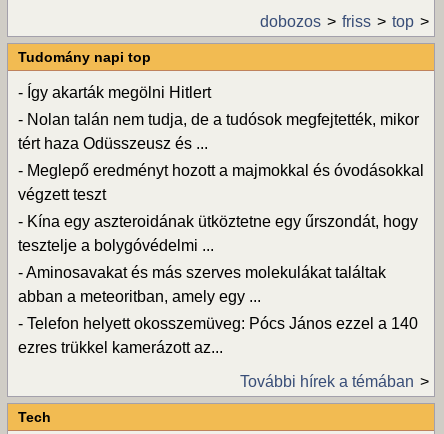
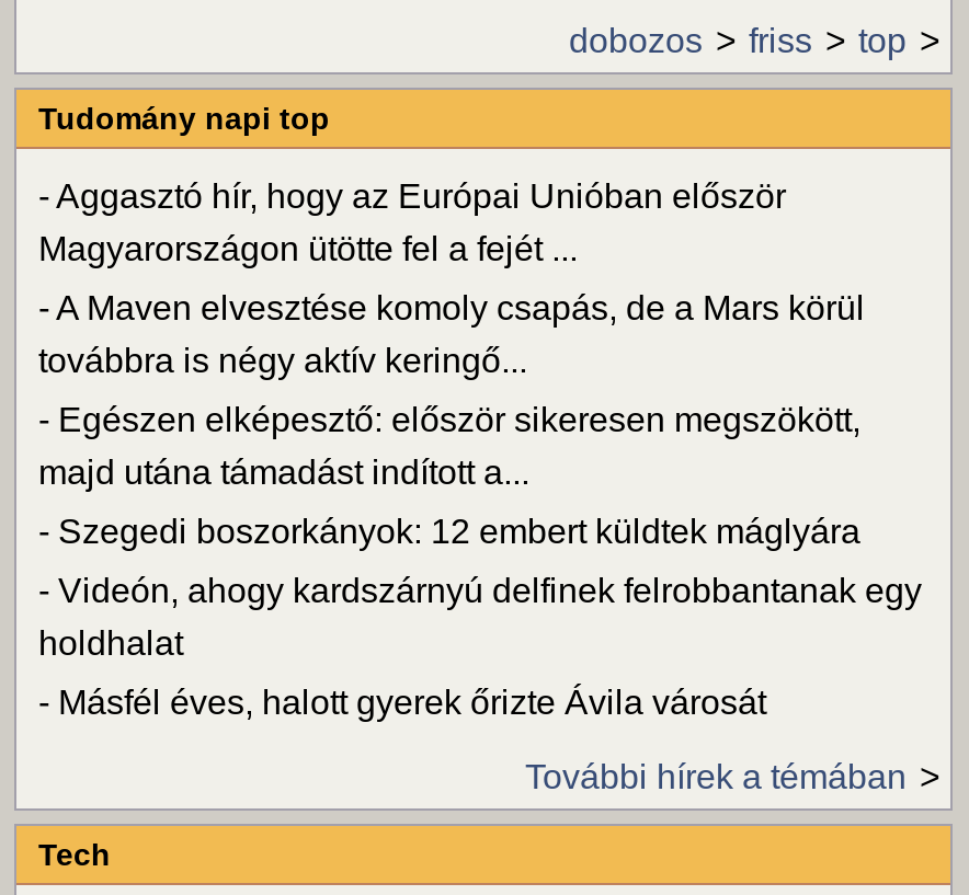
[18,84,211,101] - Így akarták megölni Hitlert -> [38,177,786,267] - Aggasztó hír, hogy az Európai Unióban először | Magyarországon ütötte fel a fejét ...
[18,111,419,152] - Nolan talán nem tudja, de a tudósok megfejtették, mikor | tért haza Odüsszeusz és ... -> [38,289,865,379] - A Maven elvesztése komoly csapás, de a Mars körül | továbbra is négy aktív keringő...
[18,162,424,203] - Meglepő eredményt hozott a majmokkal és óvodásokkal | végzett teszt -> [38,401,860,491] - Egészen elképesztő: először sikeresen megszökött, | majd utána támadást indított a...
[18,213,418,254] - Kína egy aszteroidának ütköztetne egy űrszondát, hogy | tesztelje a bolygóvédelmi ... -> [38,513,860,550] - Szegedi boszorkányok: 12 embert küldtek máglyára
[18,264,386,305] - Aminosavakat és más szerves molekulákat találtak | abban a meteoritban, amely egy ... -> [38,572,922,662] - Videón, ahogy kardszárnyú delfinek felrobbantanak egy | holdhalat
[18,315,418,356] - Telefon helyett okosszemüveg: Pócs János ezzel a 140 | ezres trükkel kamerázott az... -> [38,684,766,721] - Másfél éves, halott gyerek őrizte Ávila városát

